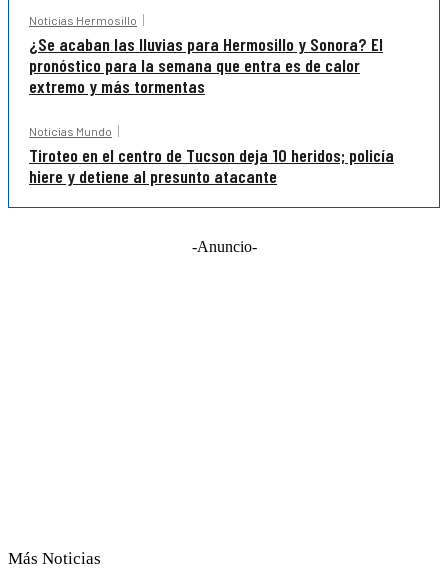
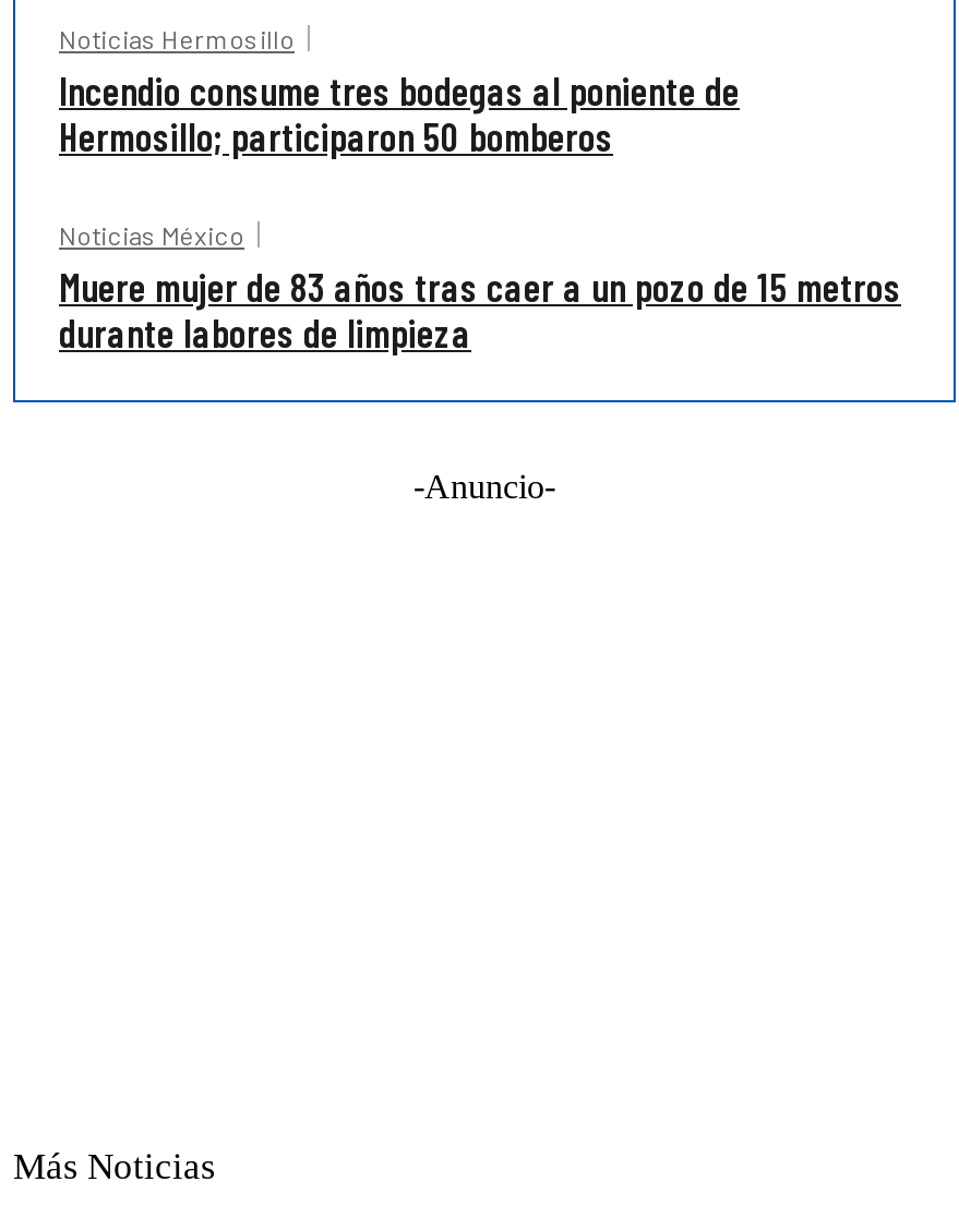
[29,33,383,97] ¿Se acaban las lluvias para Hermosillo y Sonora? El | pronóstico para la semana que entra es de calor | extremo y más tormentas -> [59,67,740,161] Incendio consume tres bodegas al poniente de | Hermosillo; participaron 50 bomberos
[29,124,394,187] Noticias Mundo | Tiroteo en el centro de Tucson deja 10 heridos; policía | hiere y detiene al presunto atacante -> [59,219,901,357] Noticias México | Muere mujer de 83 años tras caer a un pozo de 15 metros | durante labores de limpieza

